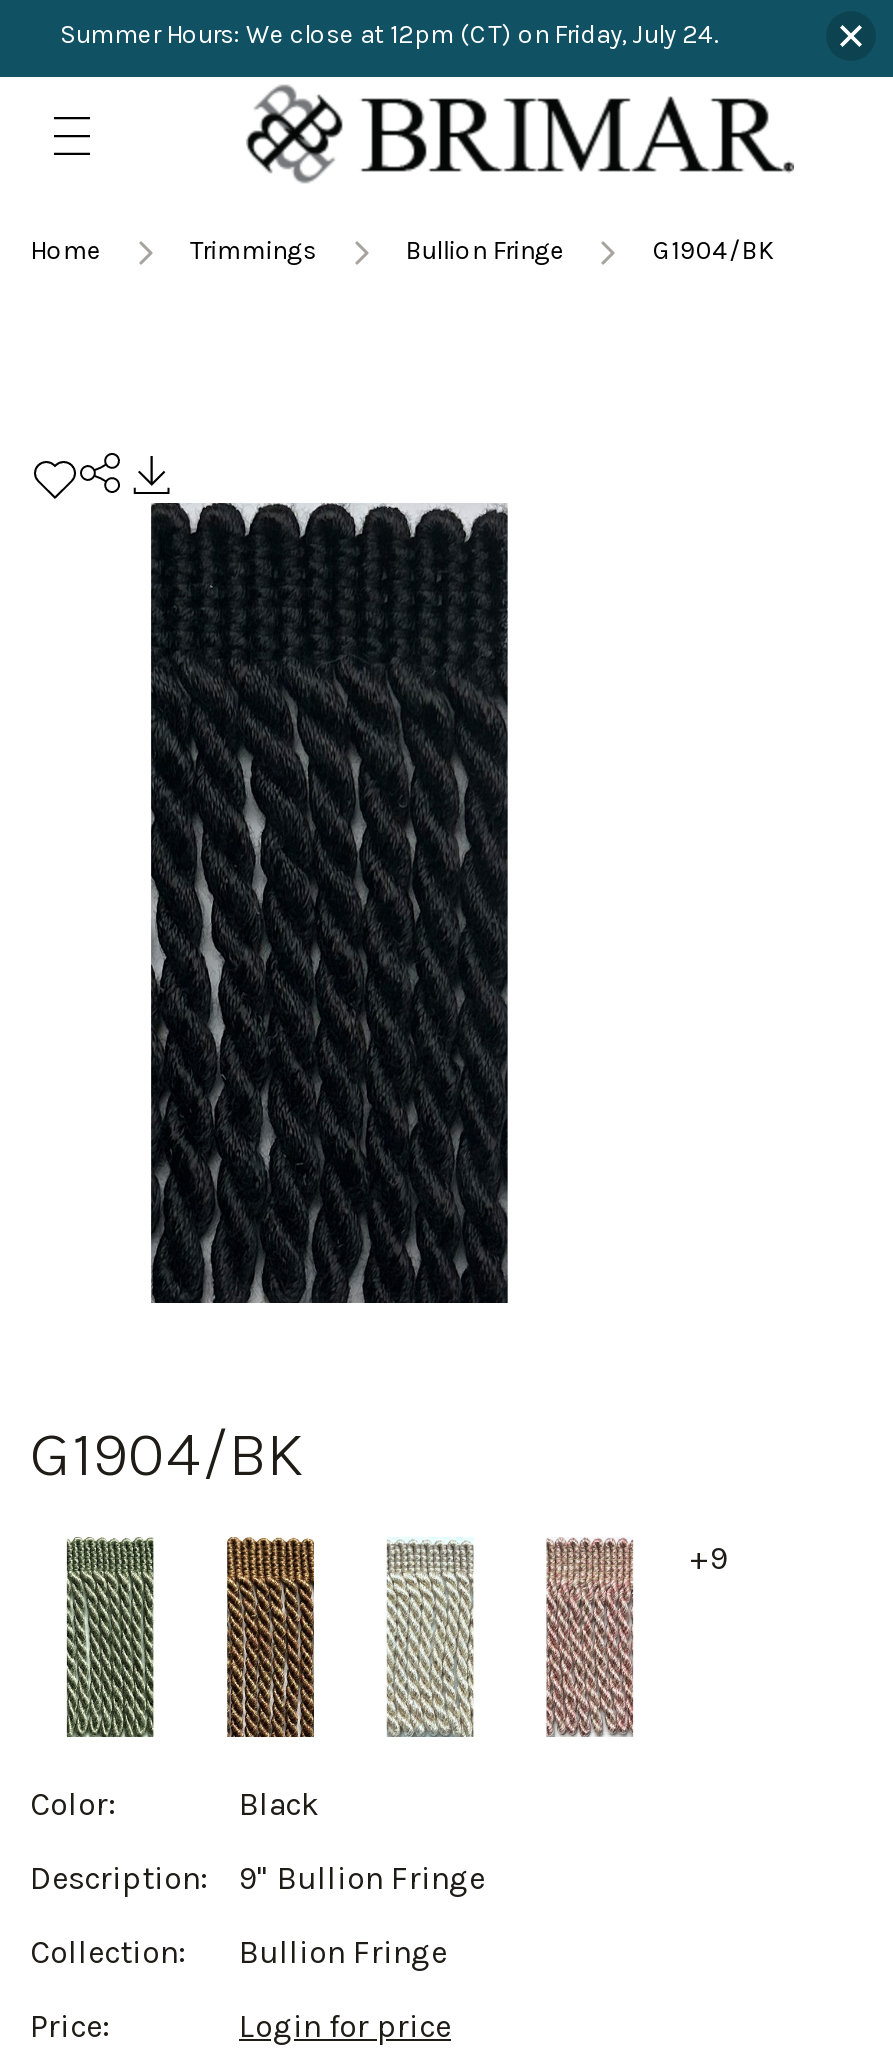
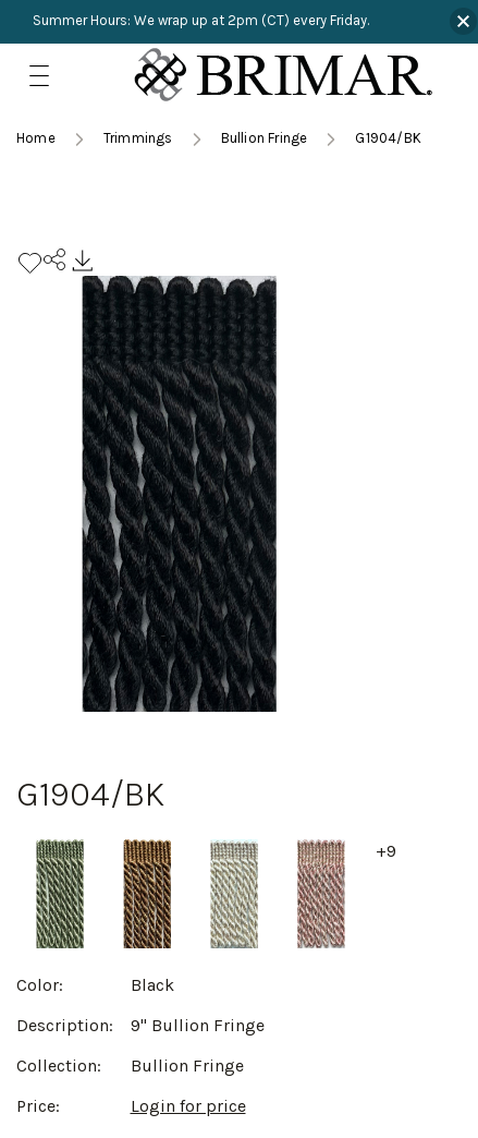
[60,19,718,49] Summer Hours: We close at 12pm (CT) on Friday, July 24. -> [33,12,369,28] Summer Hours: We wrap up at 2pm (CT) every Friday.

